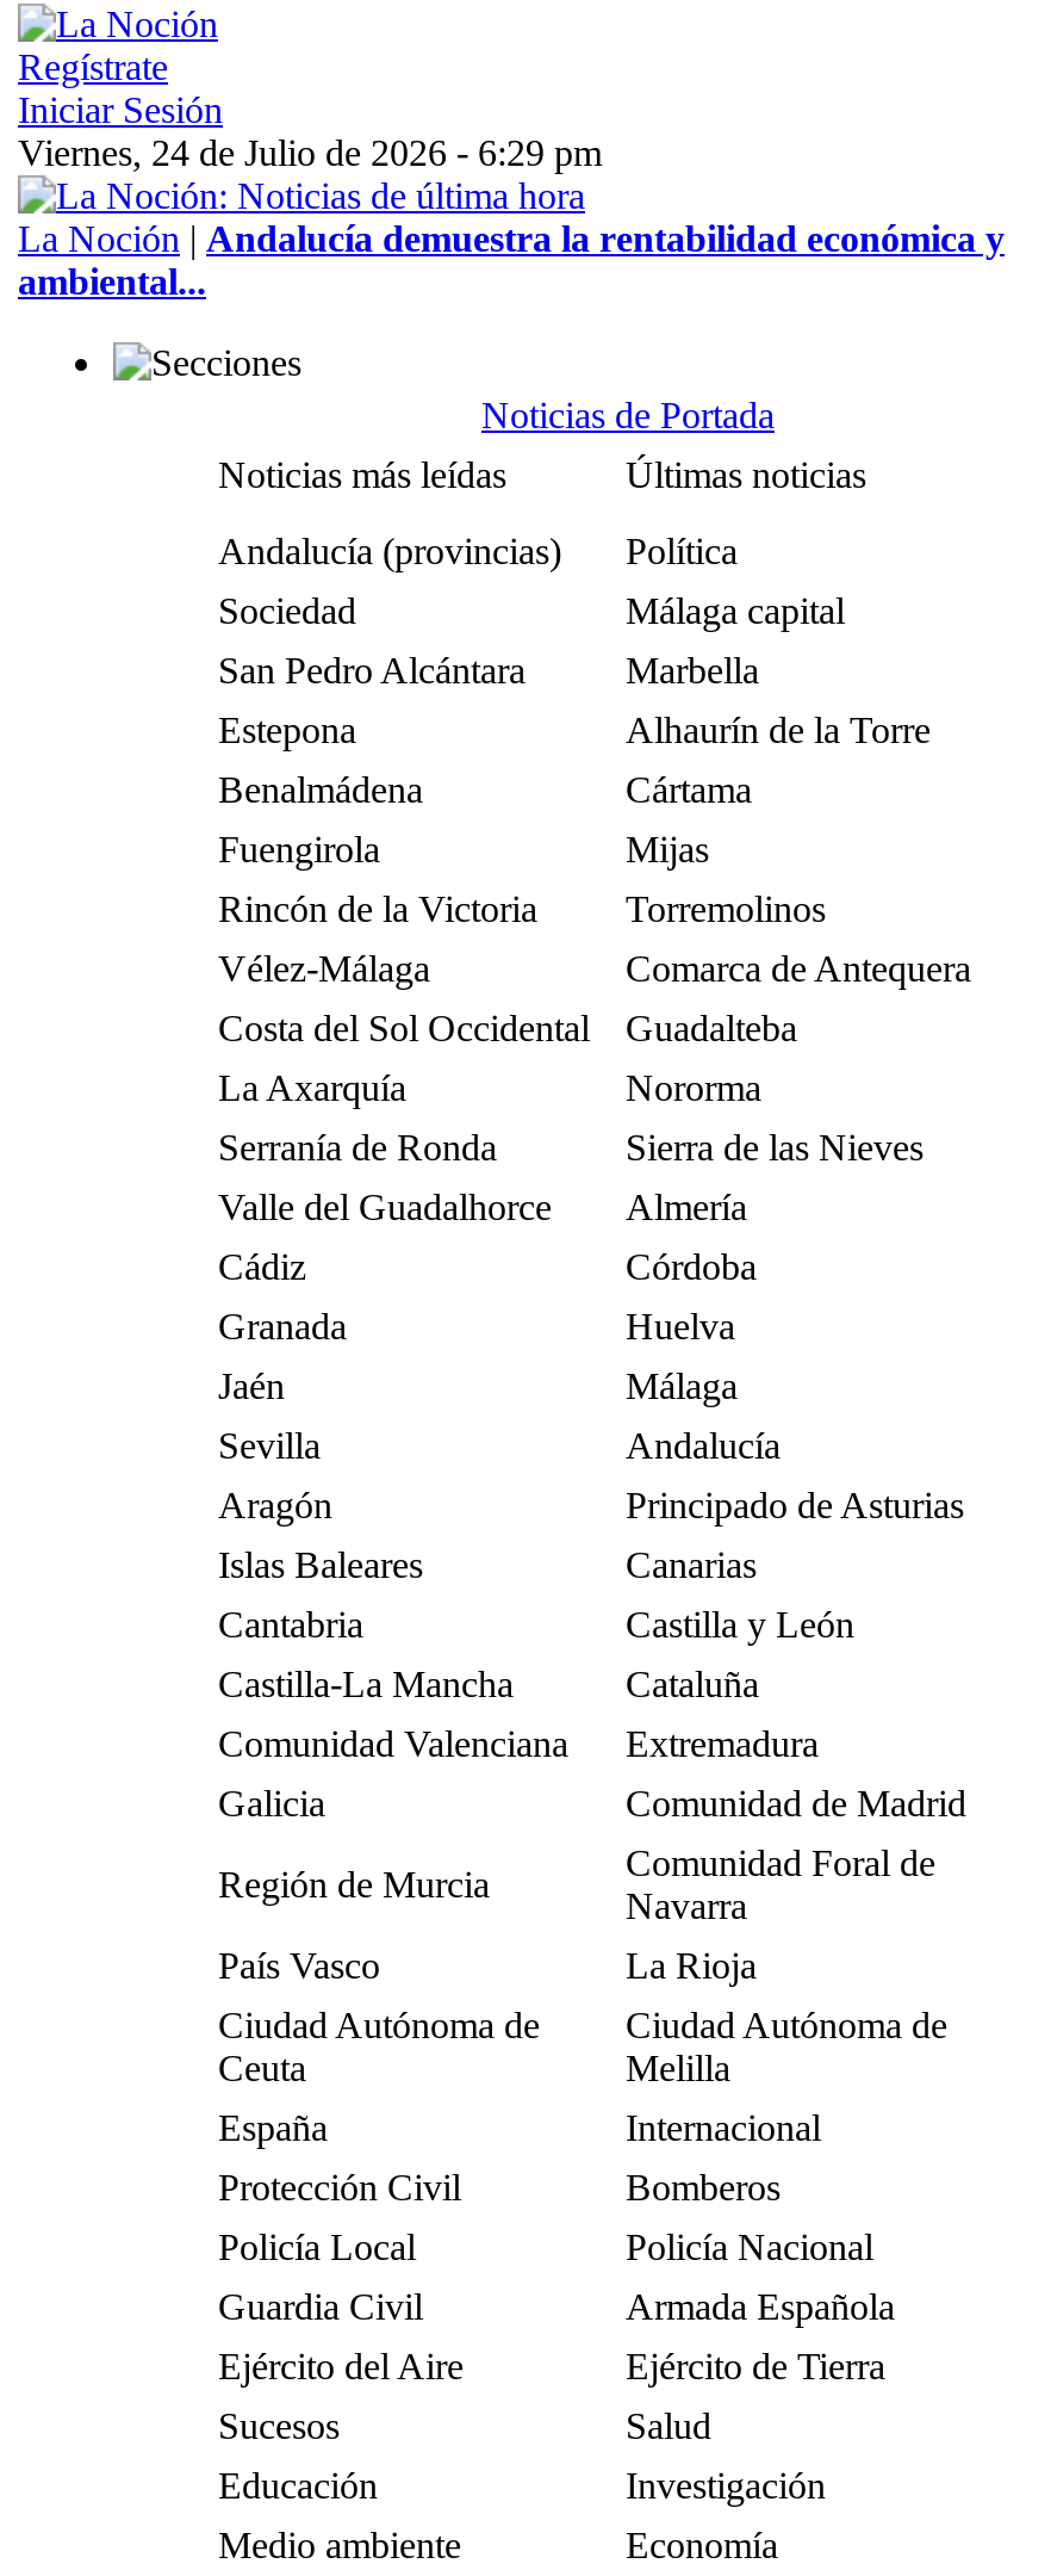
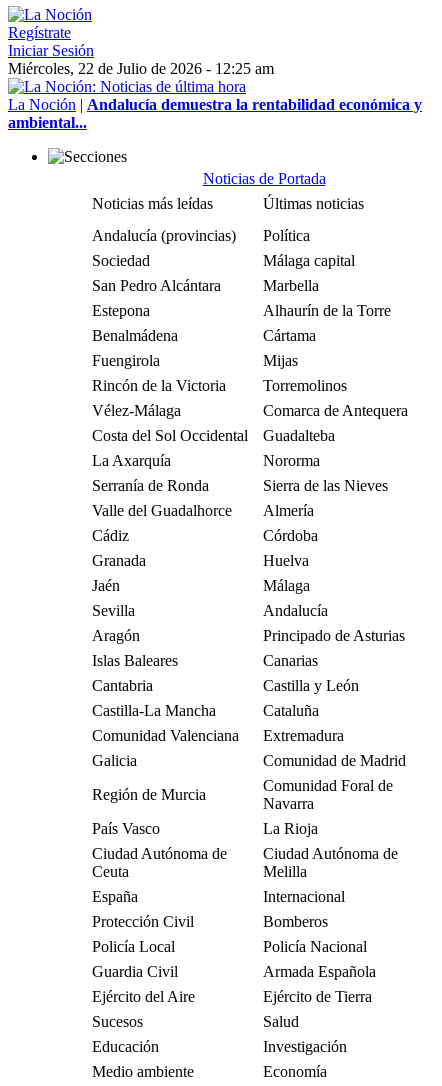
[18,132,602,173] Viernes, 24 de Julio de 2026 - 6:29 pm -> [8,60,274,77] Miércoles, 22 de Julio de 2026 - 12:25 am

